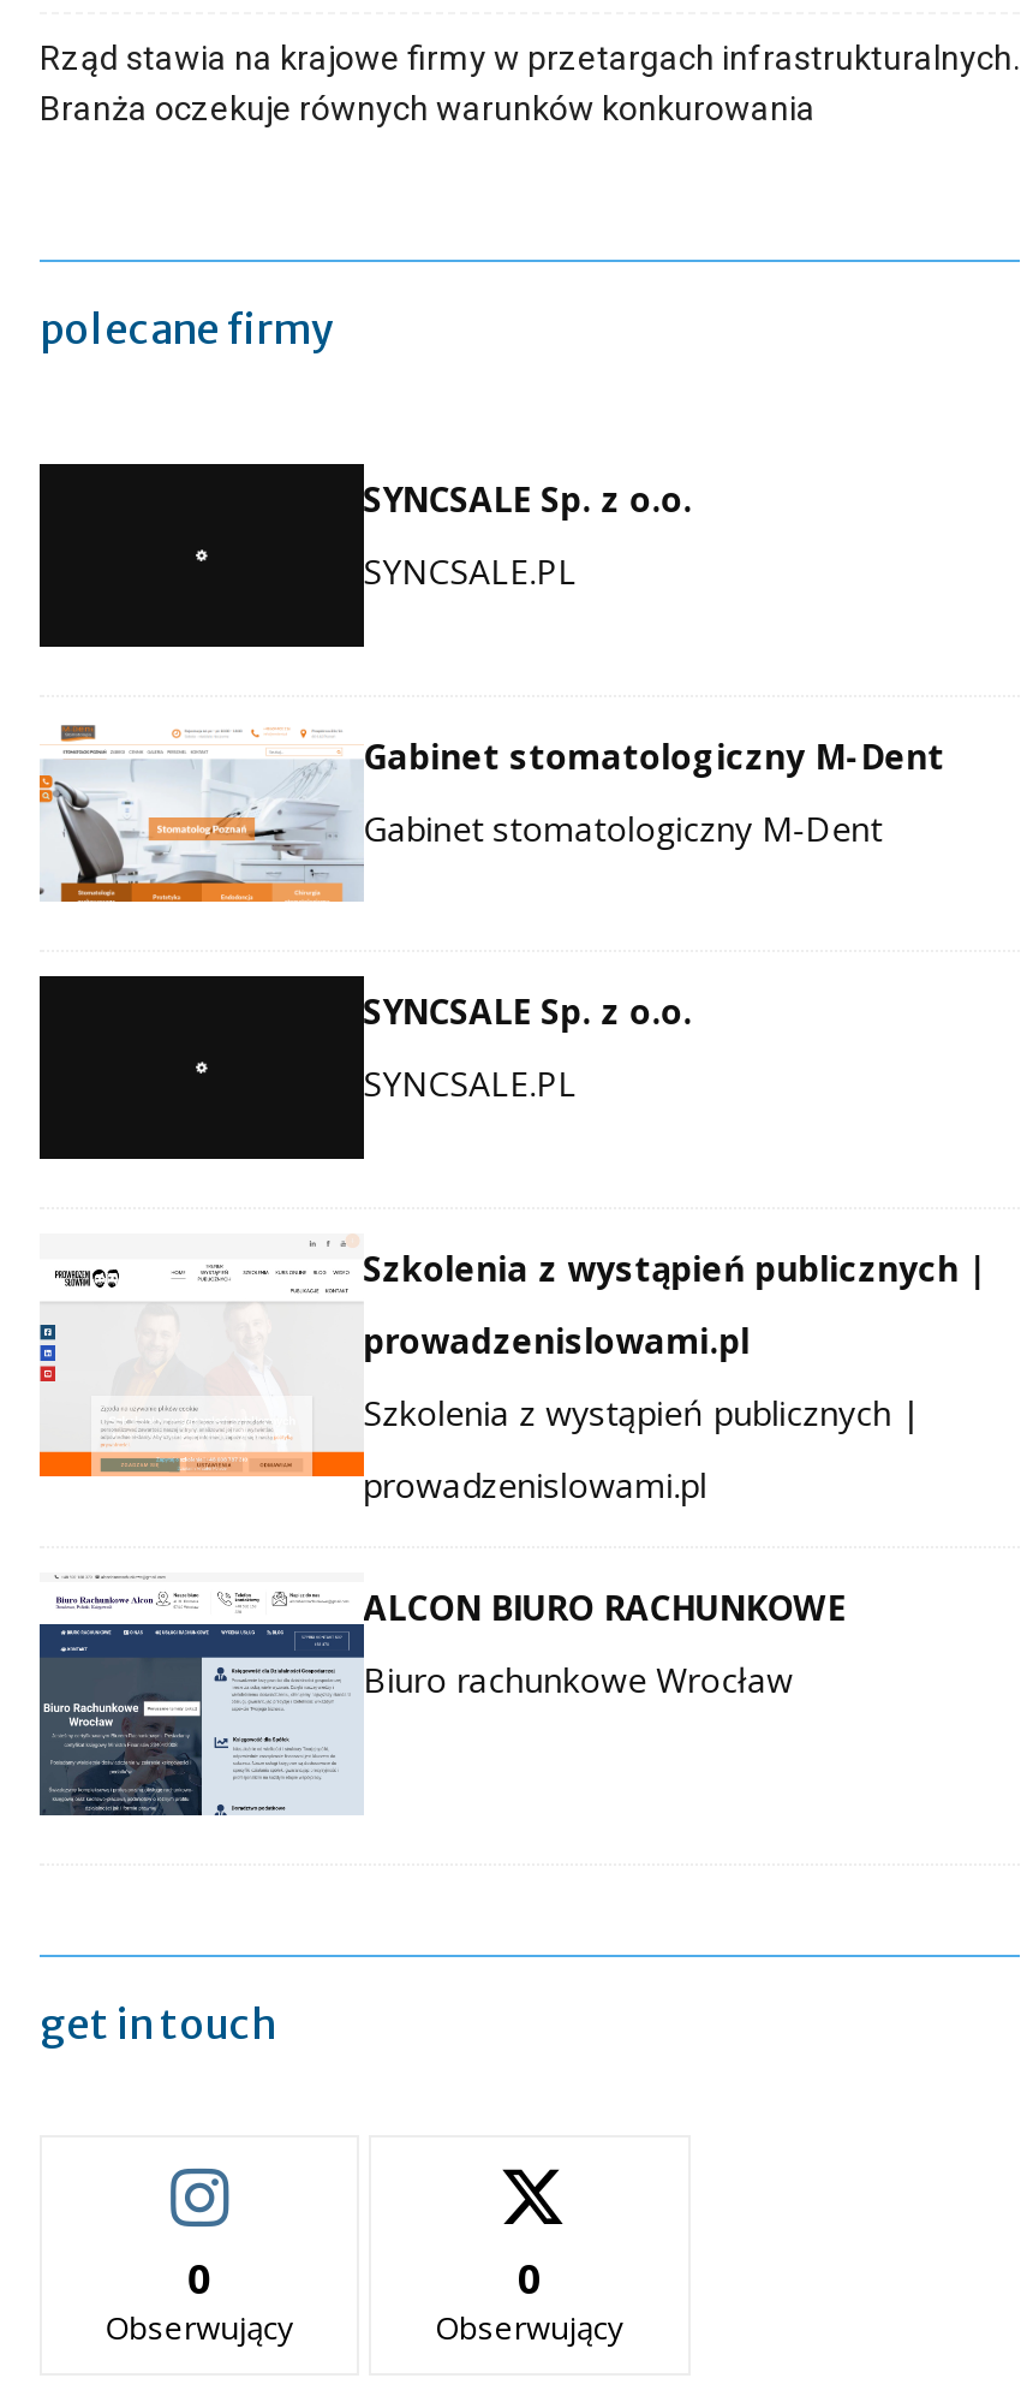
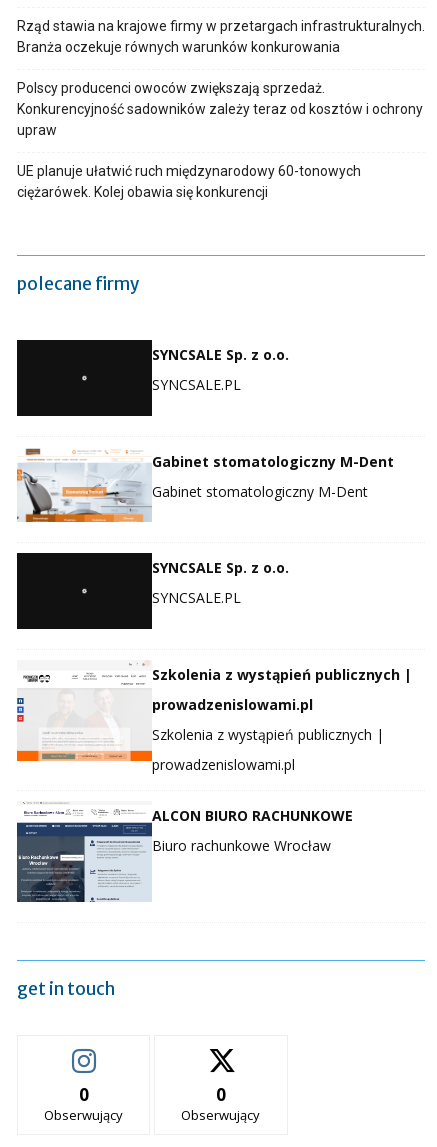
none -> [17,80,423,200] Polscy producenci owoców zwiększają sprzedaż. | Konkurencyjność sadowników zależy teraz od kosztów i ochrony | upraw | UE planuje ułatwić ruch międzynarodowy 60-tonowych | ciężarówek. Kolej obawia się konkurencji

